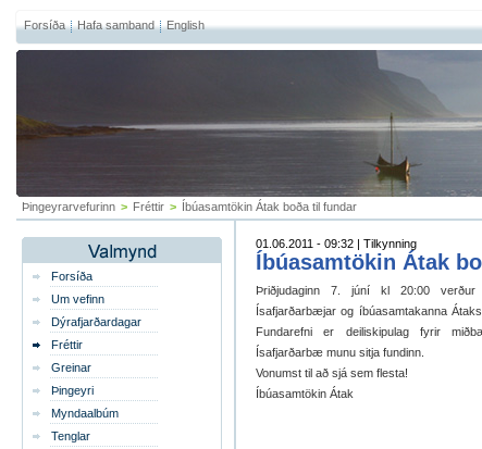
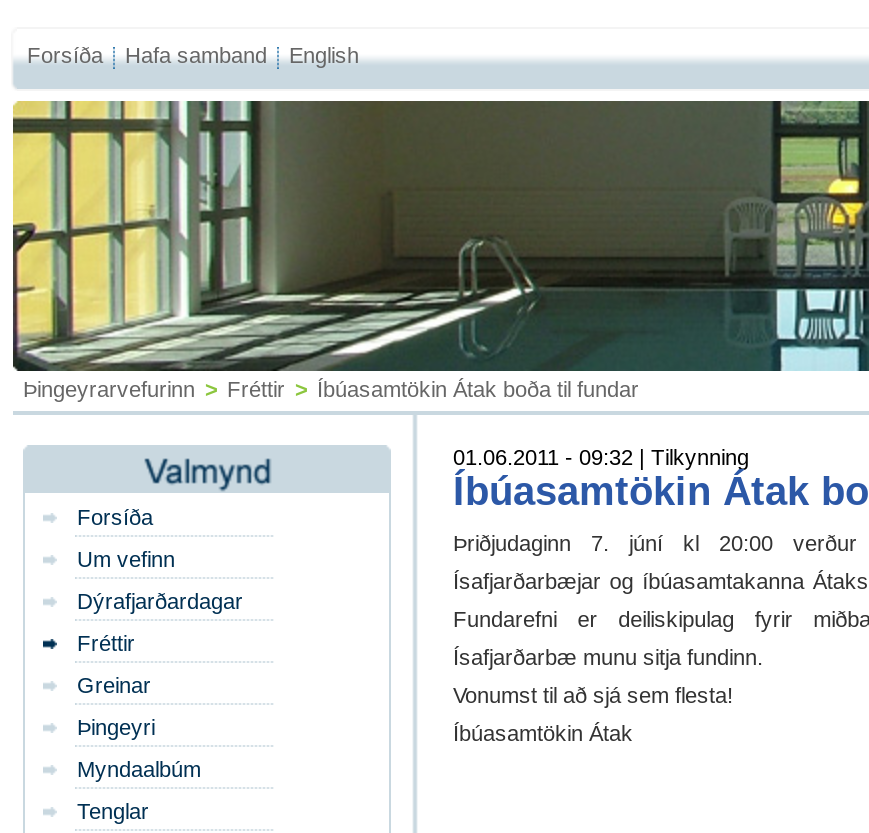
[15,49,479,198] [image] -> [11,99,863,371] [image]

